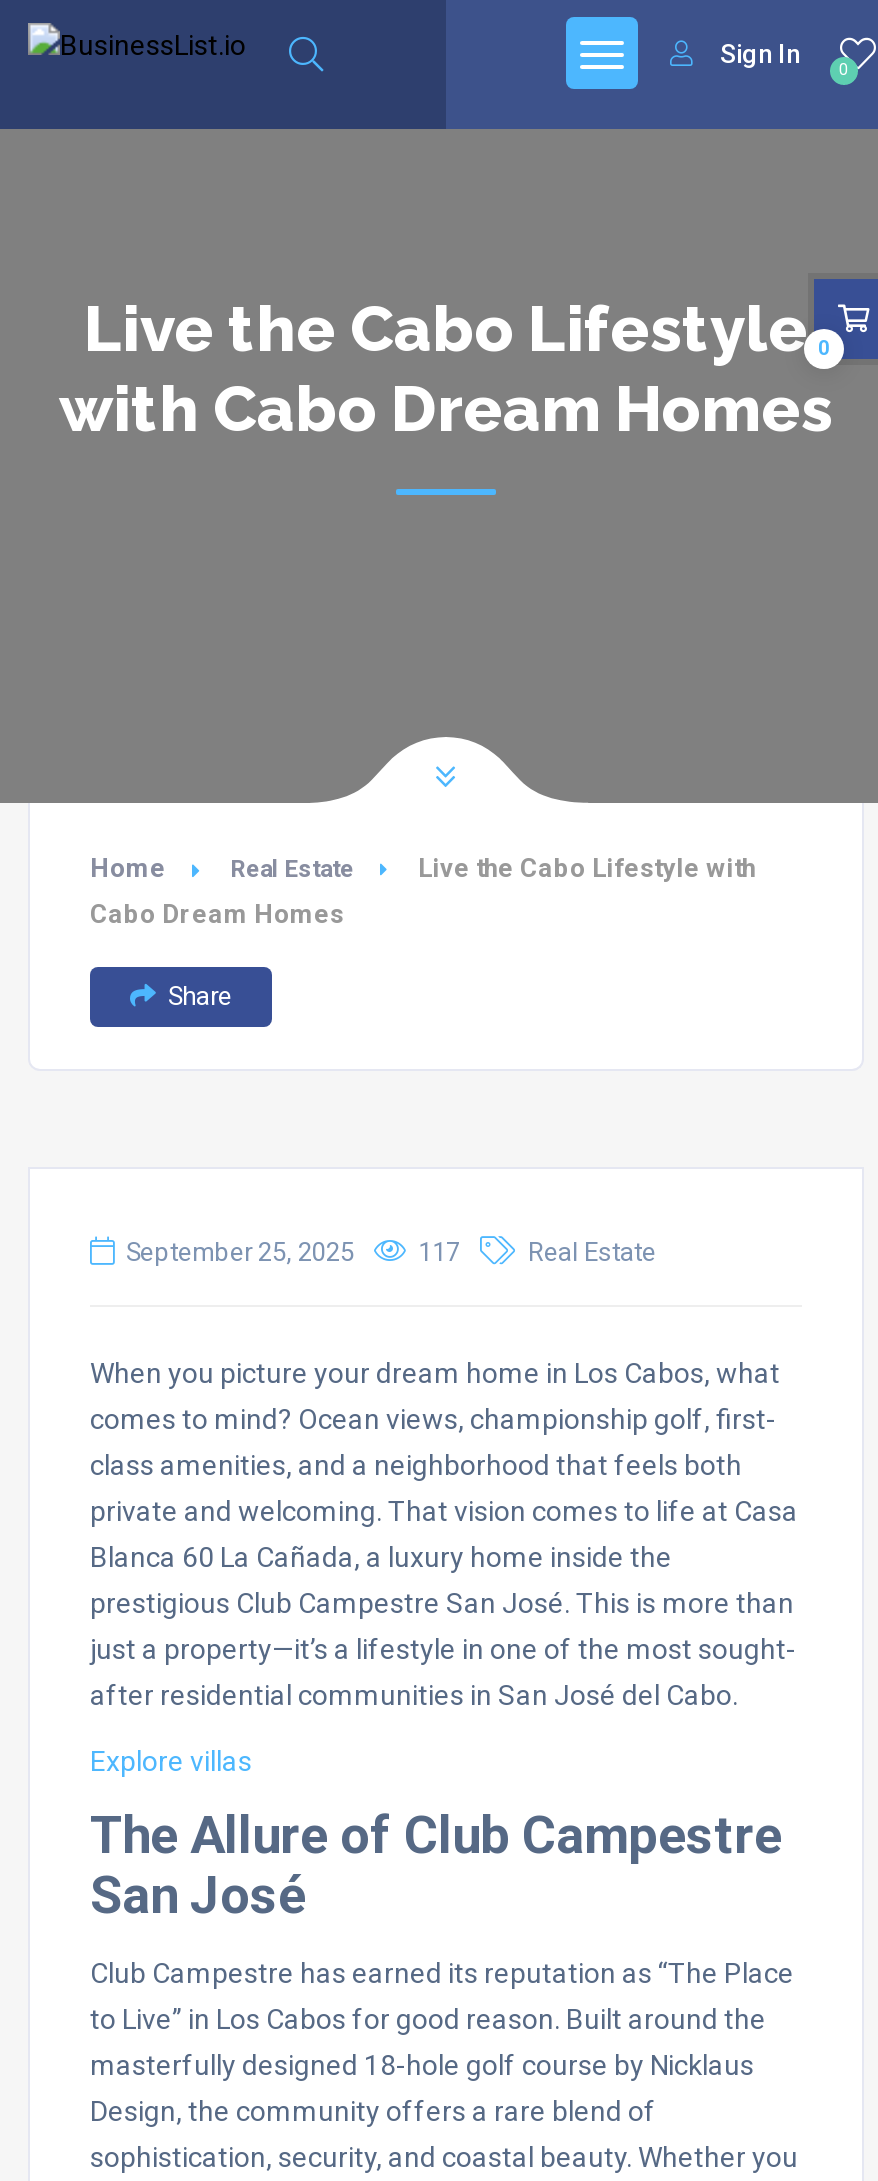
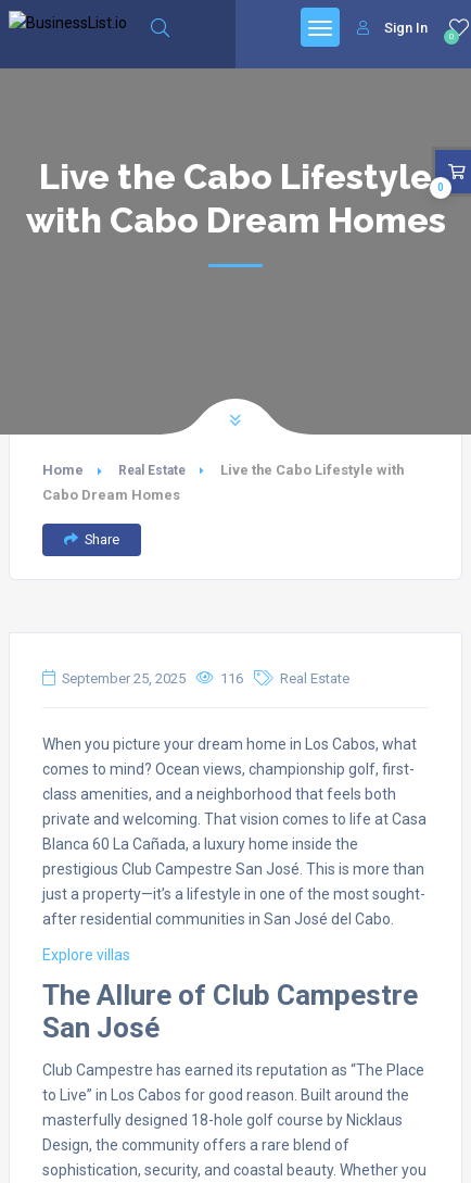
[418,1237,460,1267] 117 -> [220,670,243,687] 116

